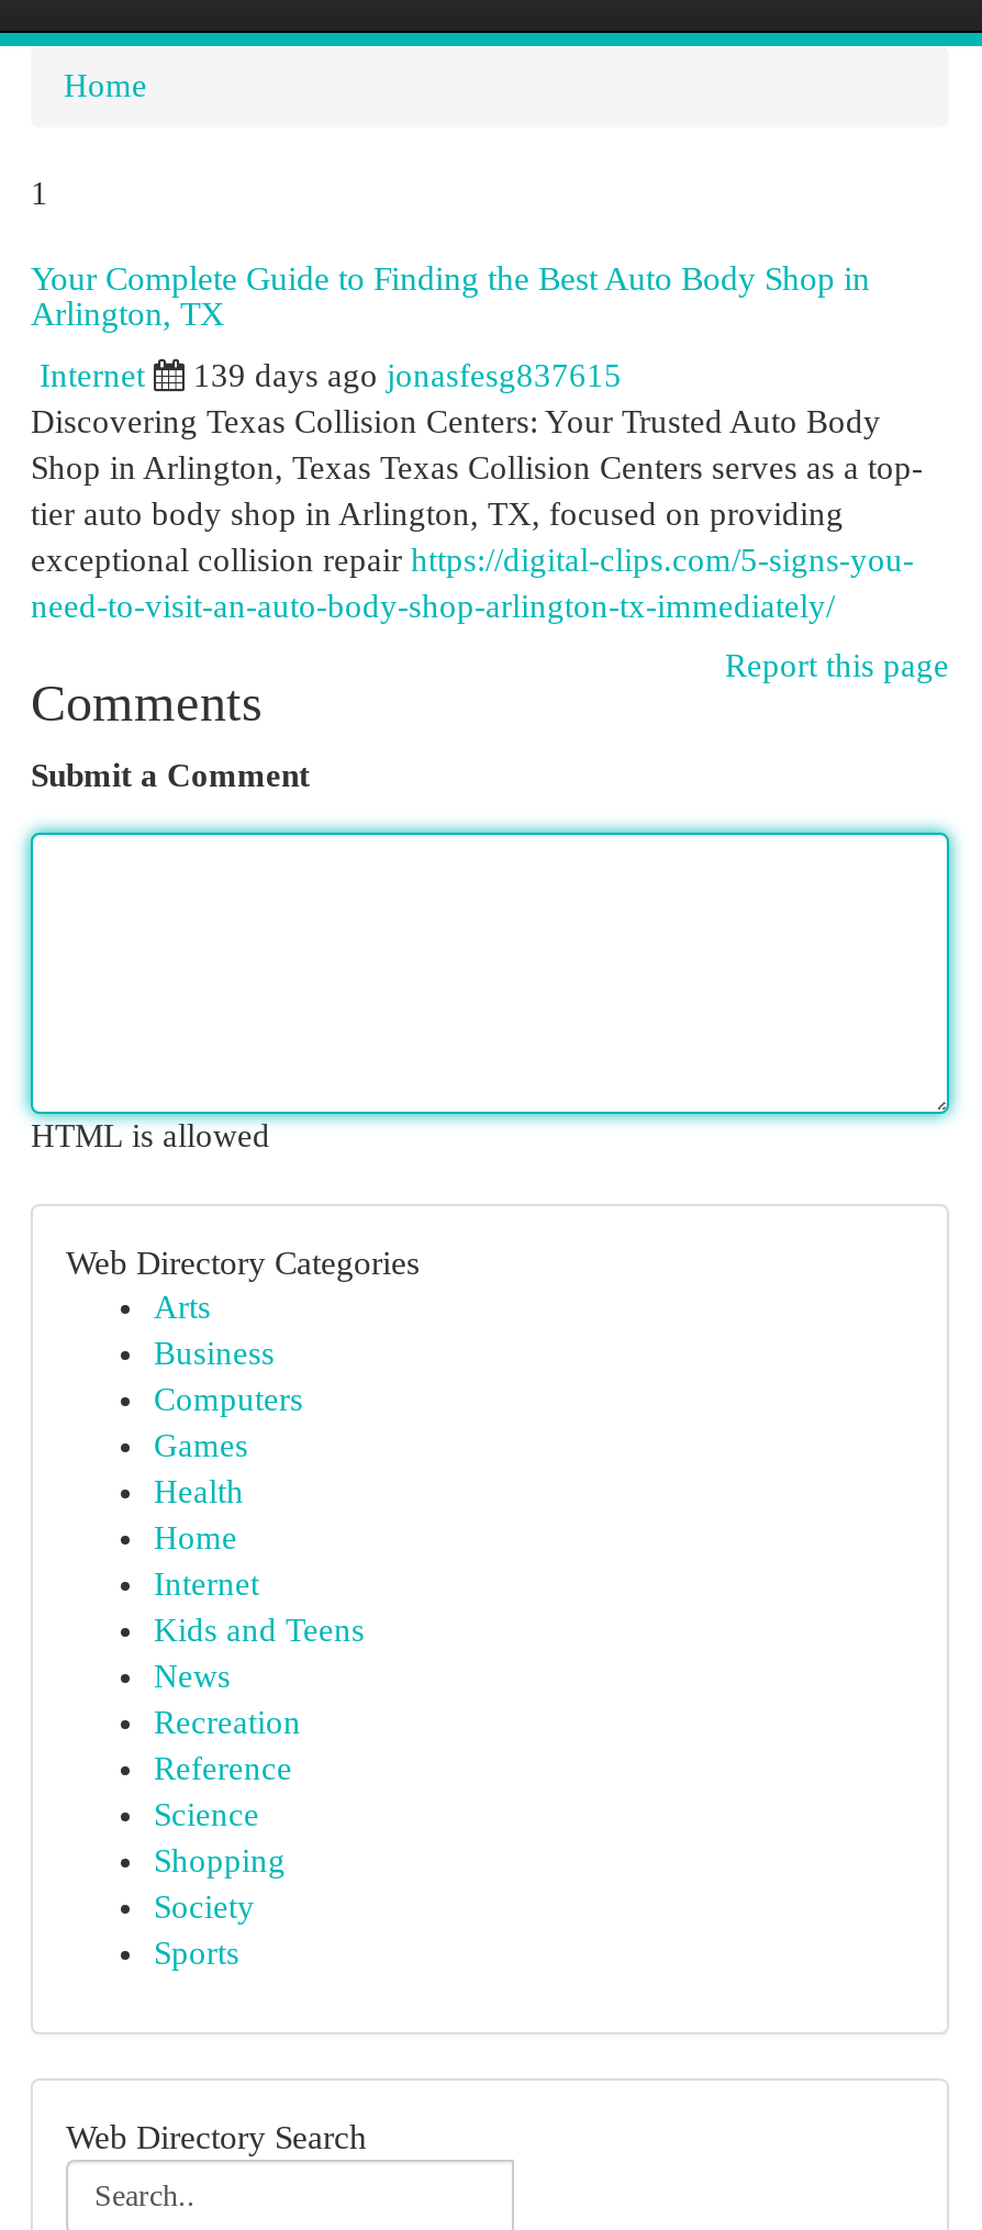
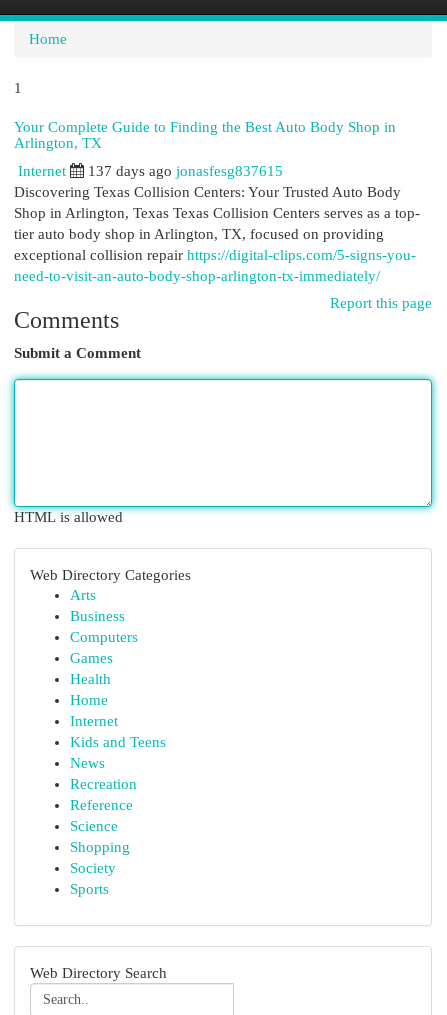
[193,358,622,393] 139 days ago jonasfesg837615 -> [88,163,283,179] 137 days ago jonasfesg837615

